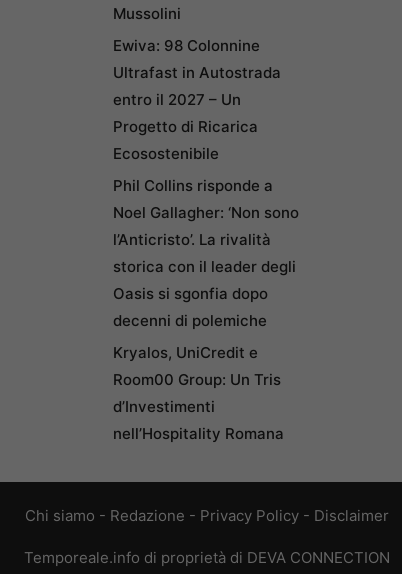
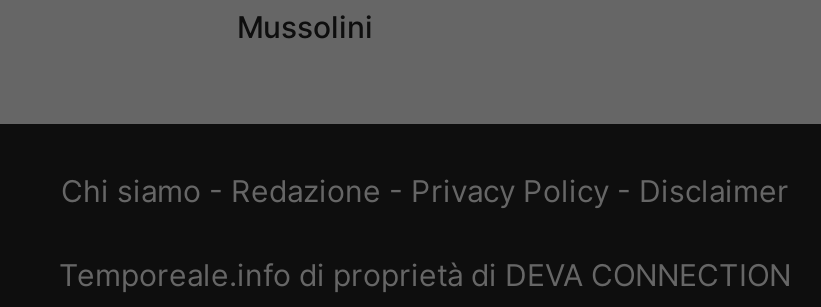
[113,36,299,443] Ewiva: 98 Colonnine | Ultrafast in Autostrada | entro il 2027 – Un | Progetto di Ricarica | Ecosostenibile | Phil Collins risponde a | Noel Gallagher: ‘Non sono | l’Anticristo’. La rivalità | storica con il leader degli | Oasis si sgonfia dopo | decenni di polemiche | Kryalos, UniCredit e | Room00 Group: Un Tris | d’Investimenti | nell’Hospitality Romana -> none

